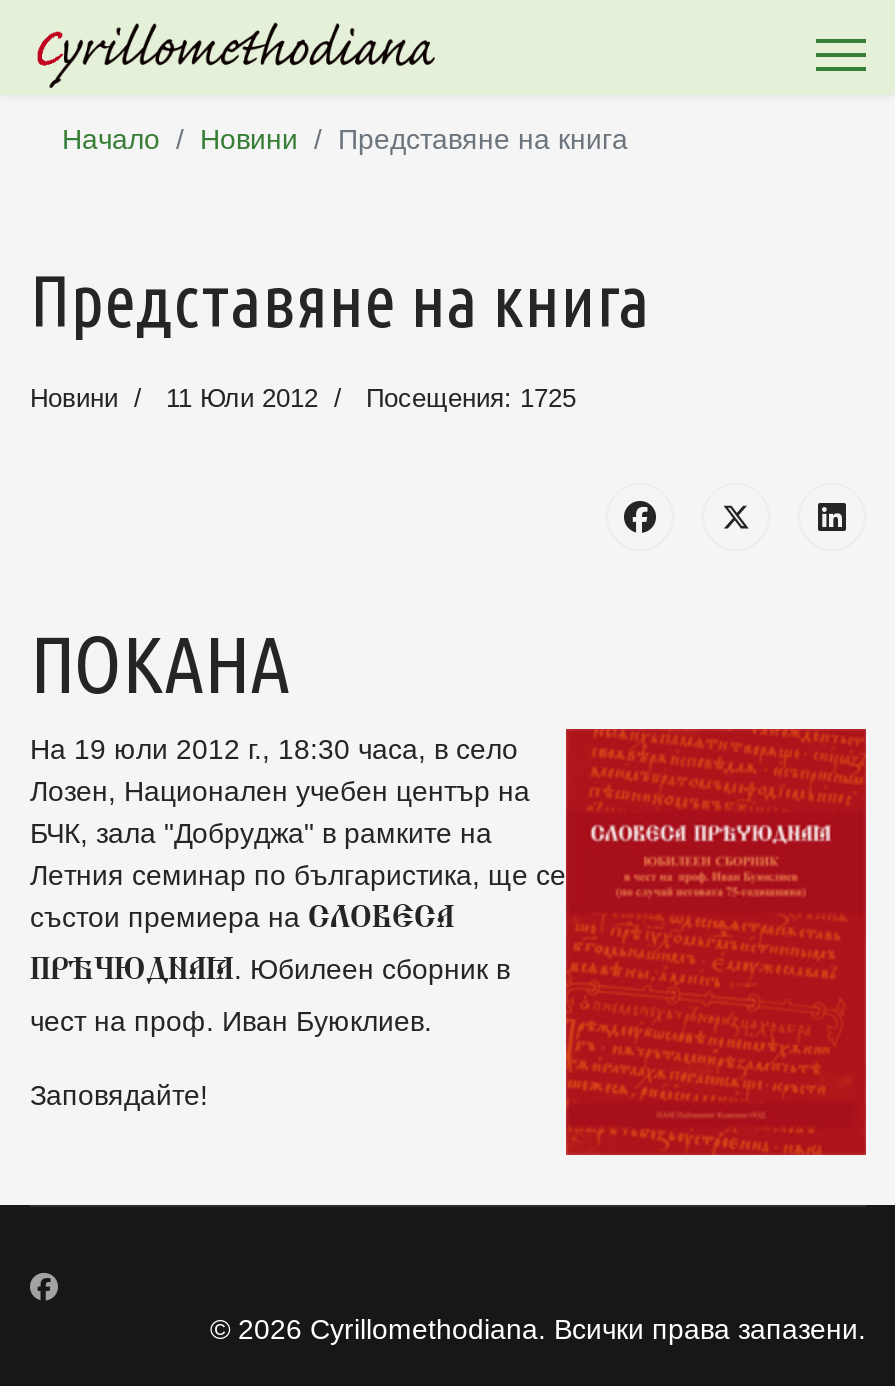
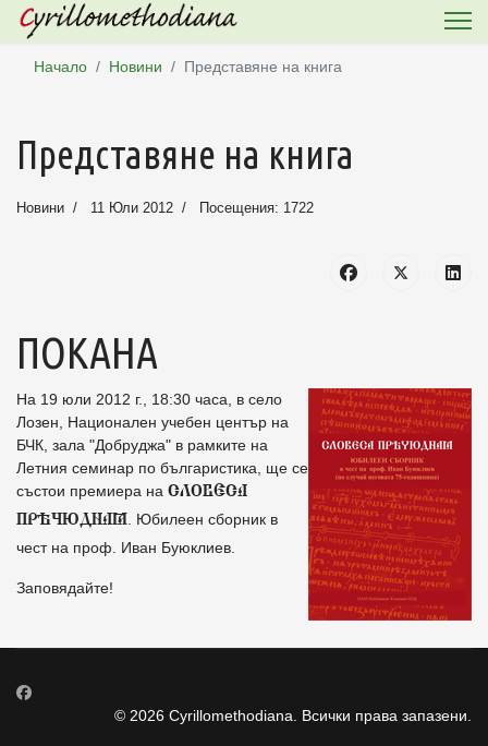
[30,383,576,413] Новини 11 Юли 2012 Посещения: 1725 -> [16,200,314,216] Новини 11 Юли 2012 Посещения: 1722

